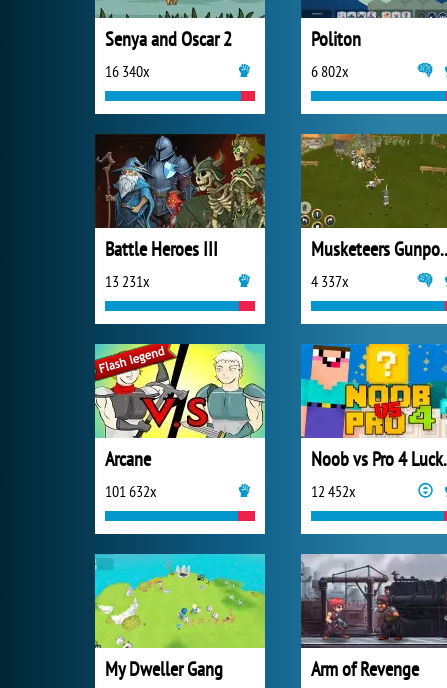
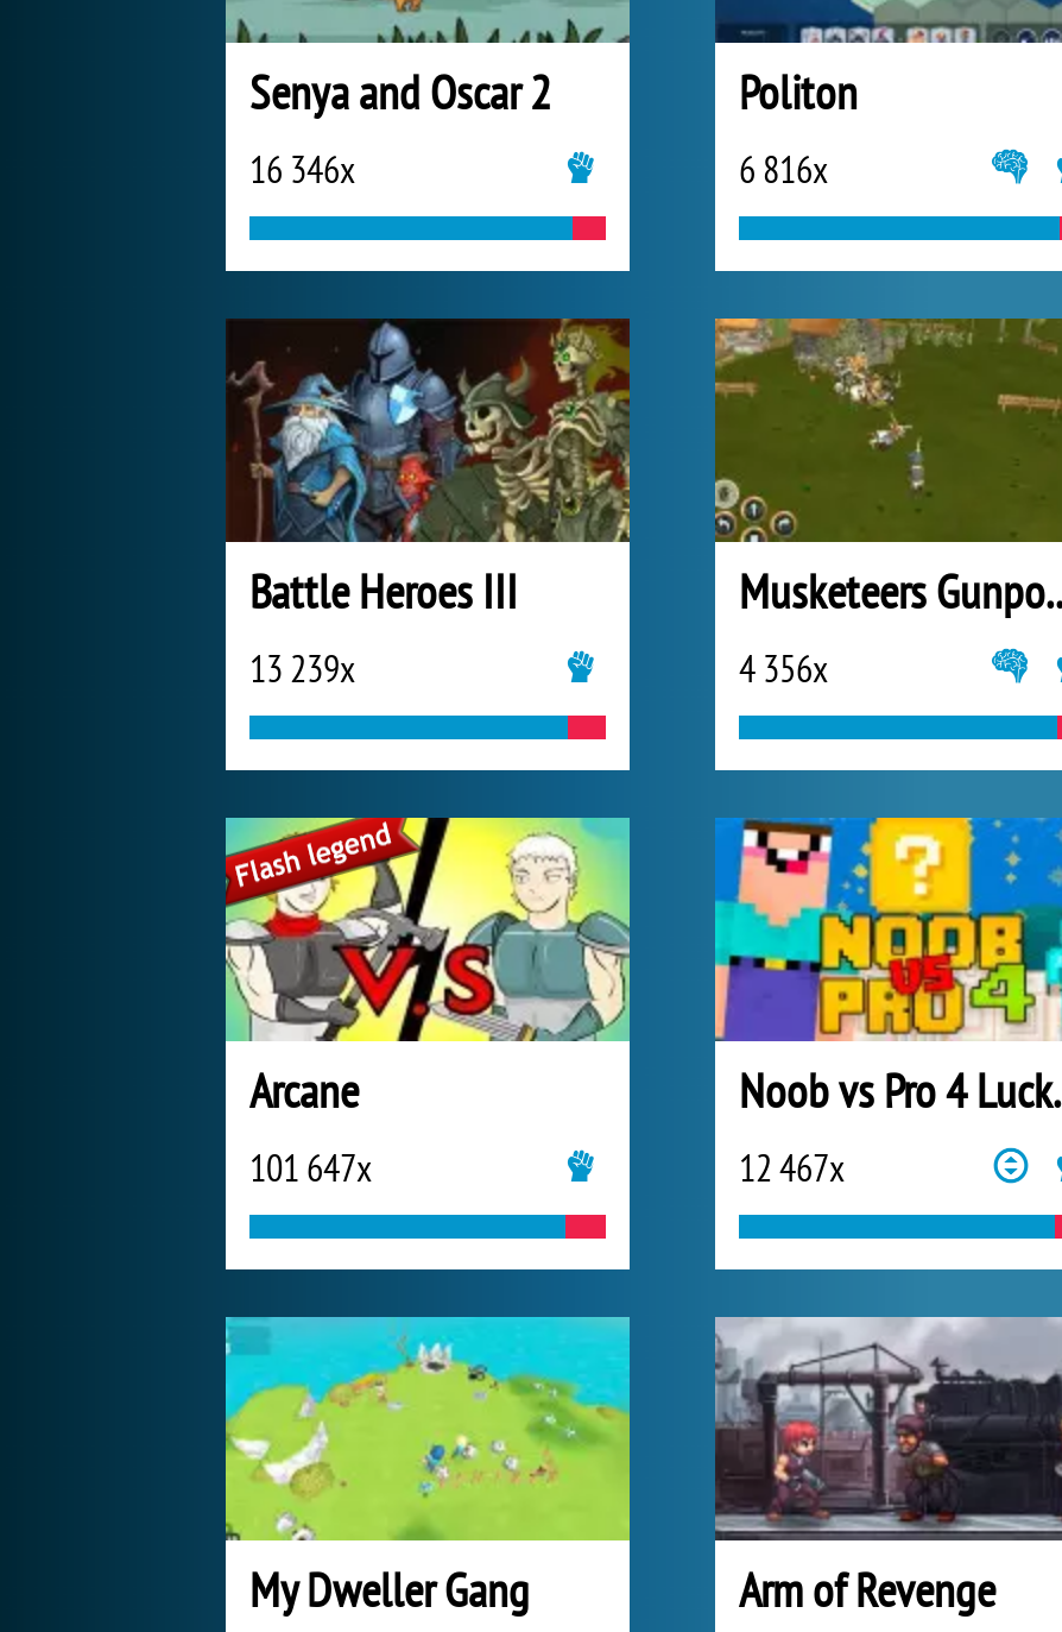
[105,61,150,81] 16 340x -> [249,145,356,193] 16 346x
[311,61,349,81] 6 802x -> [739,145,829,193] 6 816x
[105,271,150,291] 13 231x -> [249,644,356,692] 13 239x
[311,271,349,291] 4 337x -> [739,644,829,692] 4 356x
[105,481,157,501] 101 632x -> [249,1143,373,1191] 101 647x
[311,481,356,501] 12 452x -> [739,1143,846,1191] 12 467x

